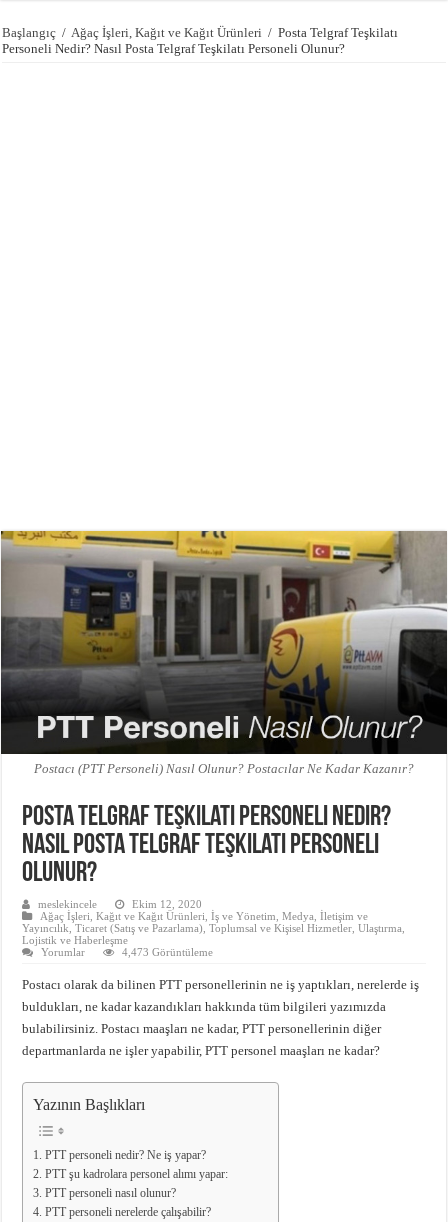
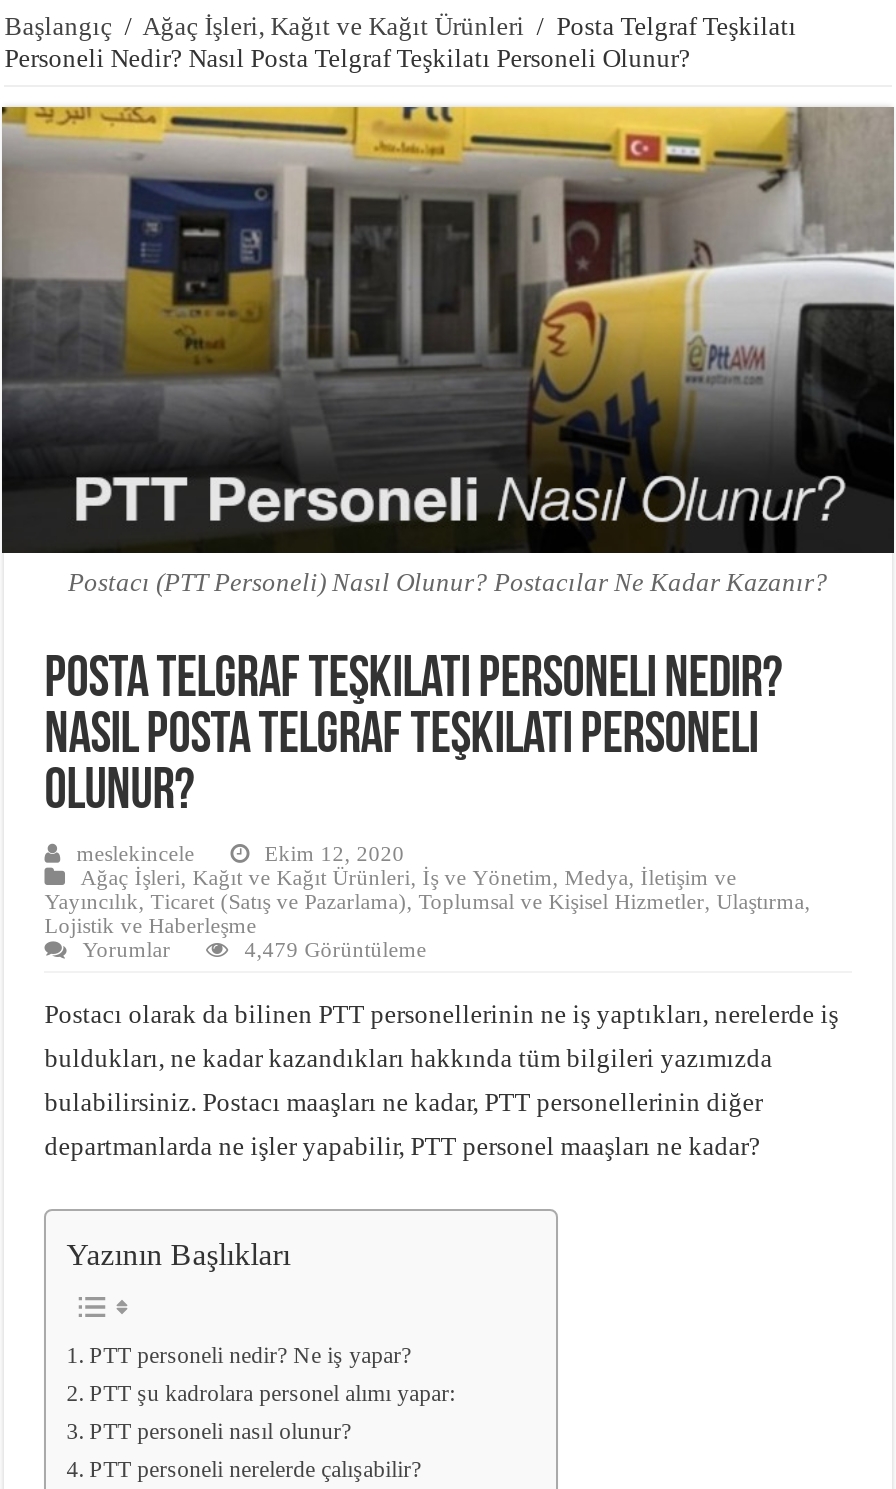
[122,946,213,958] 4,473 Görüntüleme -> [244,937,426,961] 4,479 Görüntüleme

